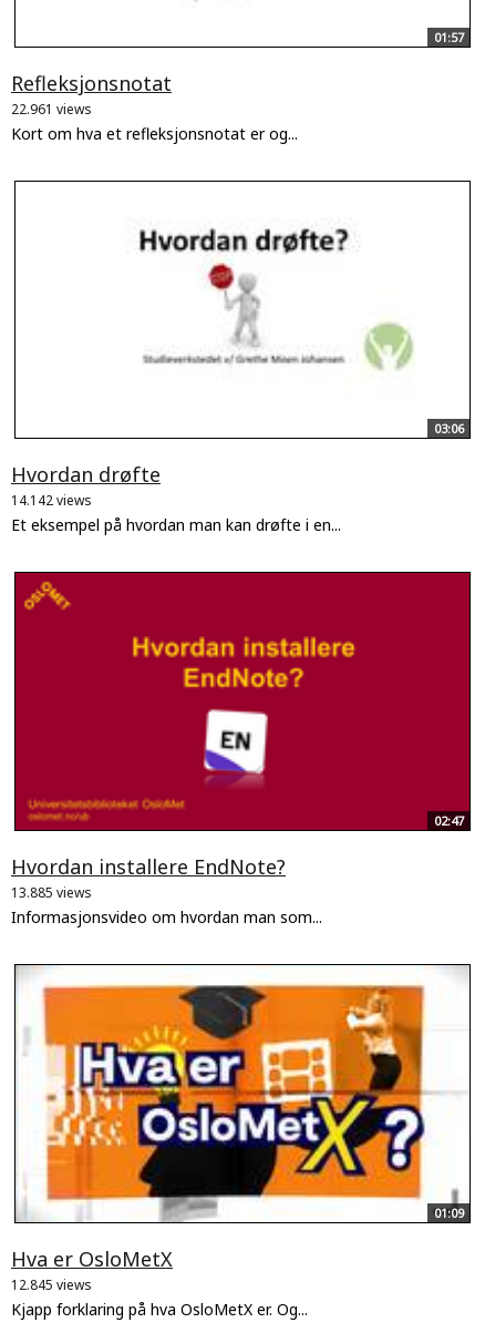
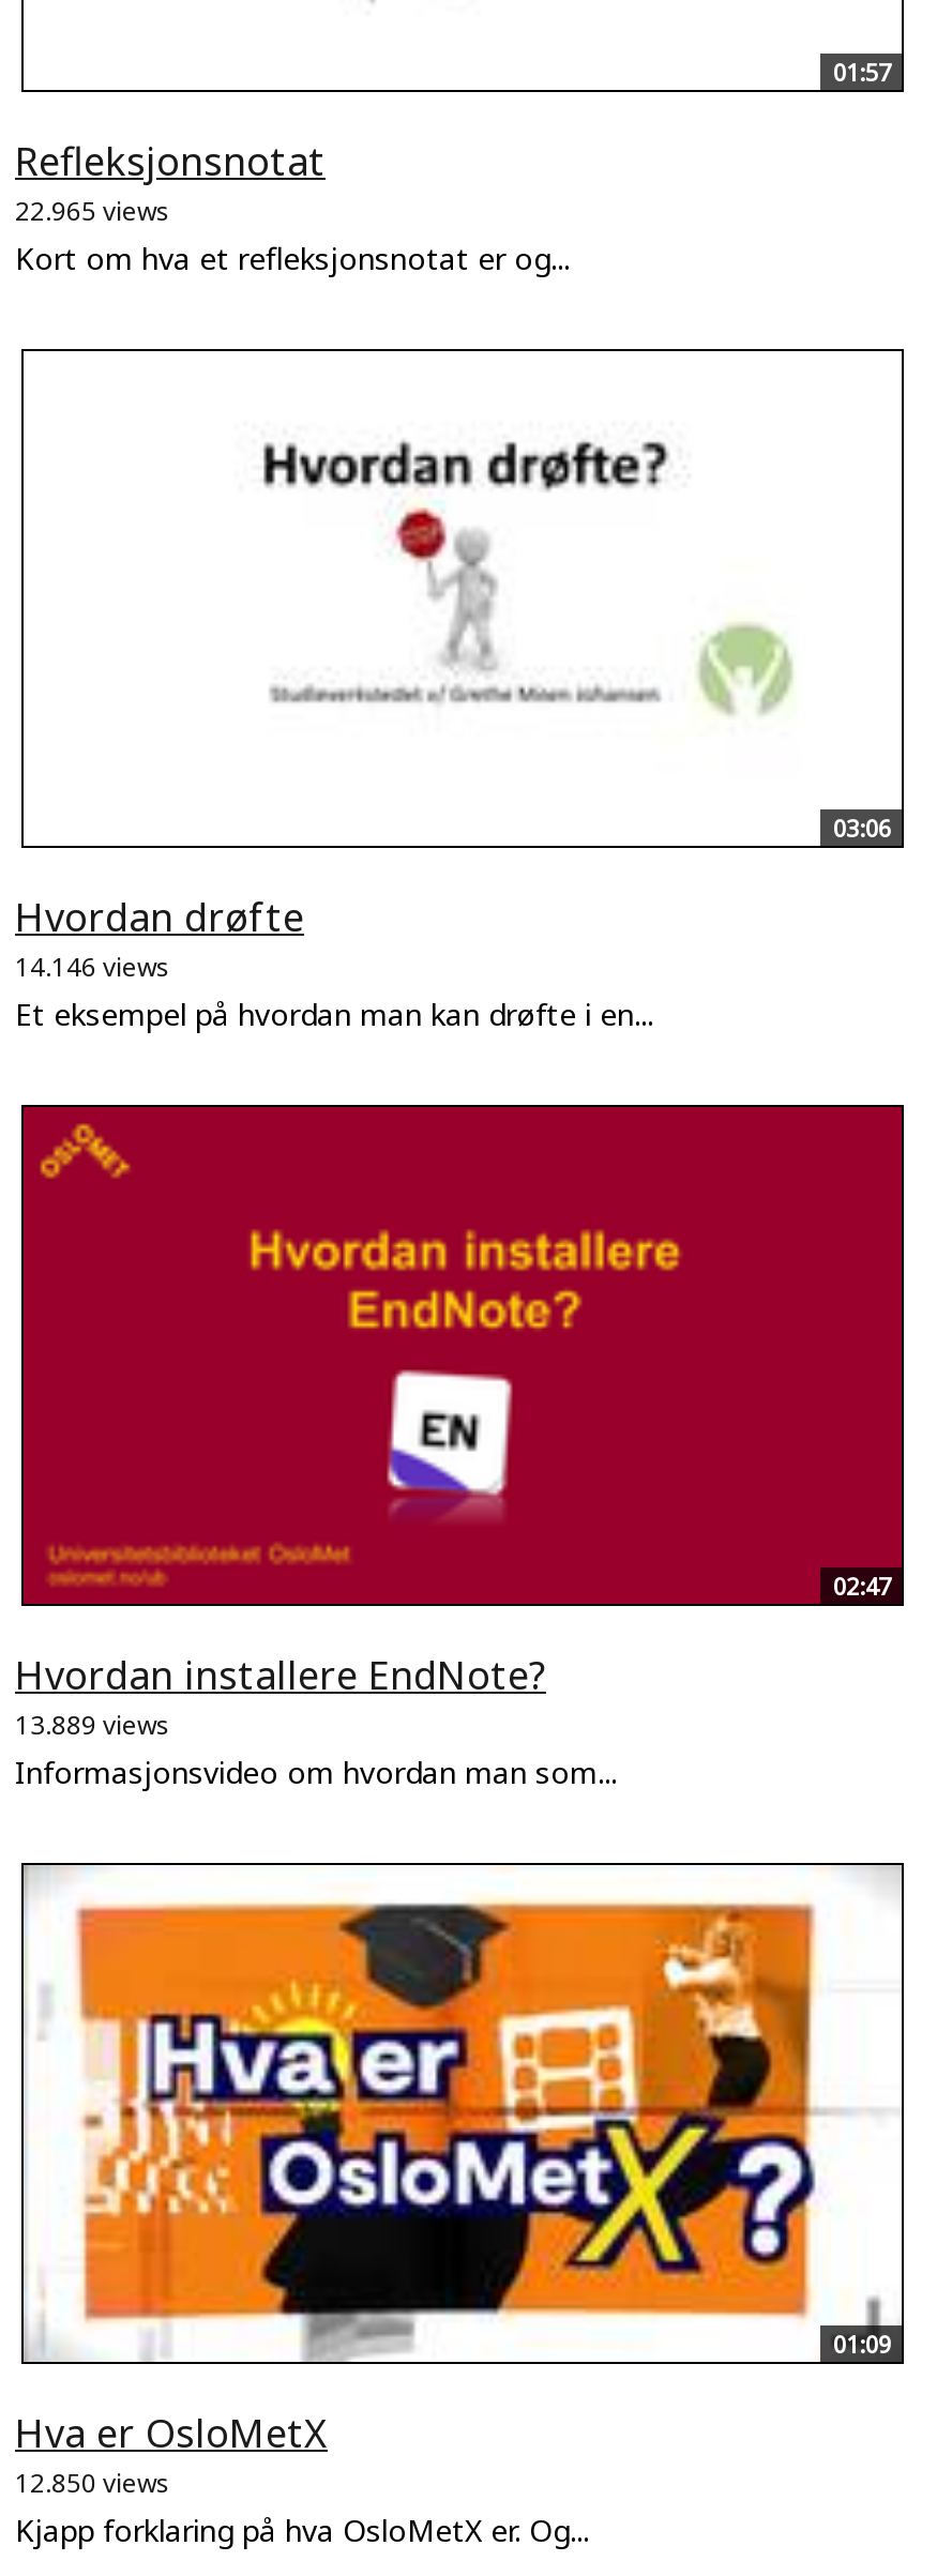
[11,100,92,118] 22.961 views -> [15,192,171,229] 22.965 views
[11,491,92,510] 14.142 views -> [15,949,171,986] 14.146 views
[11,883,92,902] 13.885 views -> [15,1707,171,1743] 13.889 views
[11,1275,92,1294] 12.845 views -> [15,2464,171,2500] 12.850 views

